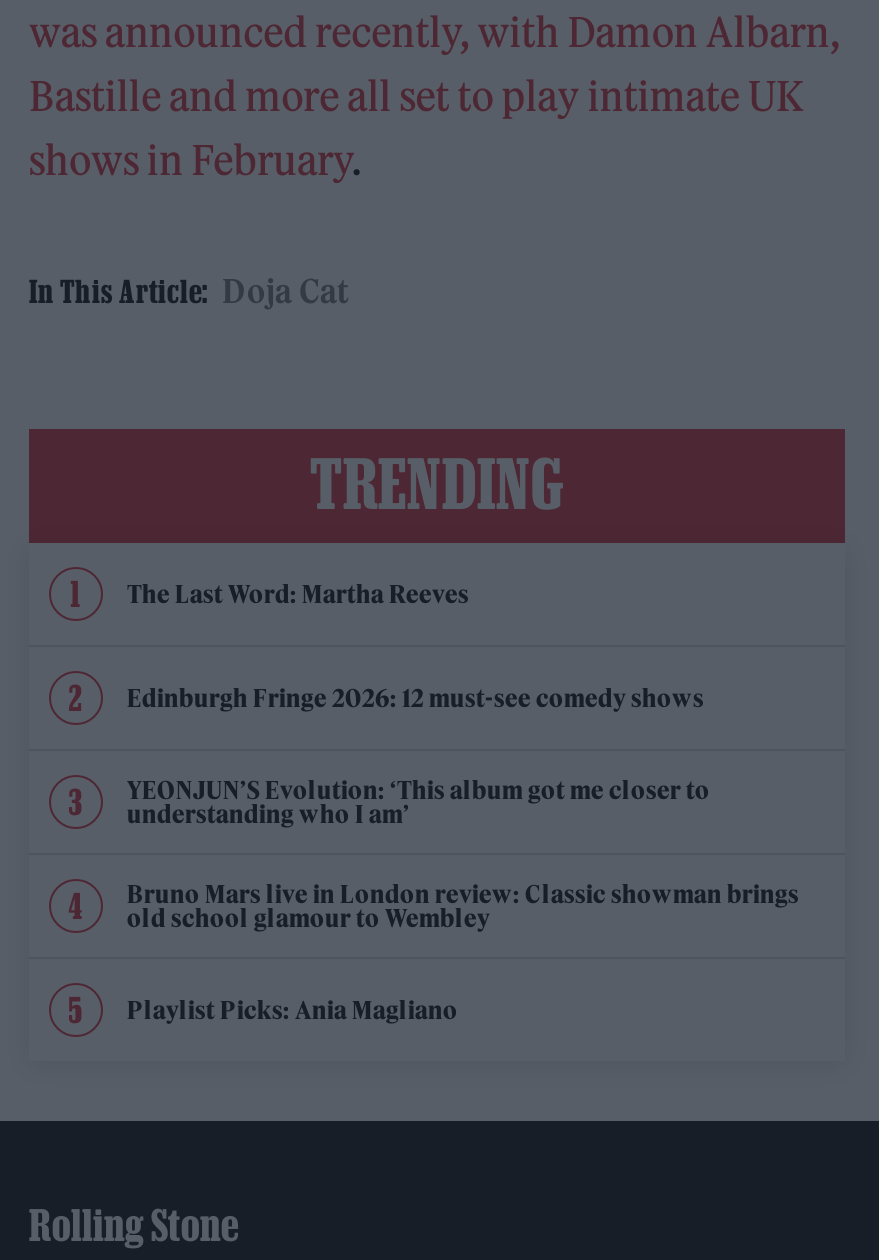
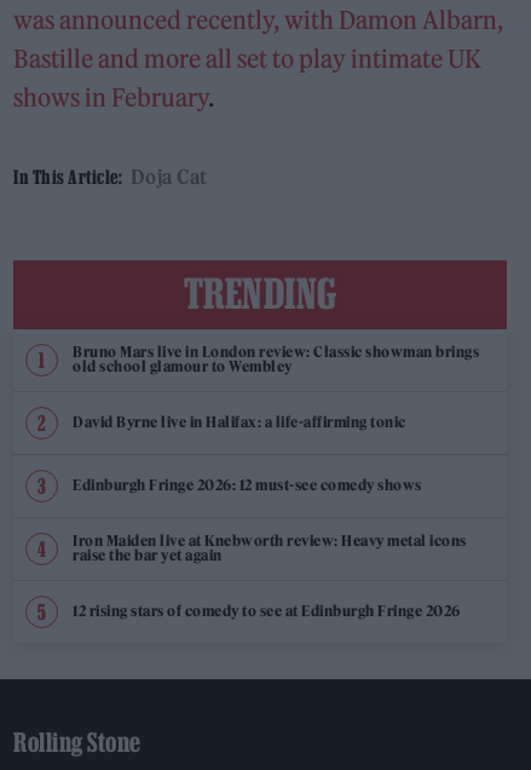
[127,578,710,828] The Last Word: Martha Reeves | YEONJUN’S Evolution: ‘This album got me closer to | understanding who I am’ -> none
moved [127,682,704,712] -> [73,476,422,494]: Edinburgh Fringe 2026: 12 must-see comedy shows
moved [127,878,799,932] -> [73,343,479,376]: Bruno Mars live in London review: Classic showman brings | old school glamour to Wembley
[127,994,458,1024] Playlist Picks: Ania Magliano -> [73,413,466,620] David Byrne live in Halifax: a life-affirming tonic | Iron Maiden live at Knebworth review: Heavy metal icons | raise the bar yet again | 12 rising stars of comedy to see at Edinburgh Fringe 2026

